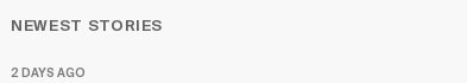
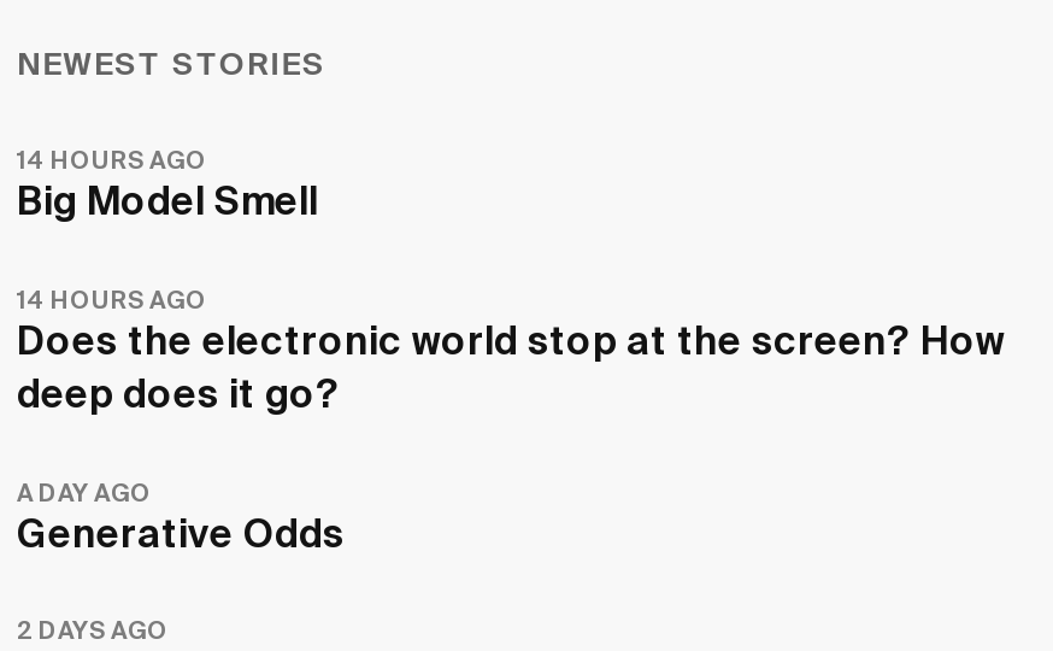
none -> [17,150,1005,556] 14 HOURS AGO | Big Model Smell | 14 HOURS AGO | Does the electronic world stop at the screen? How | deep does it go? | A DAY AGO | Generative Odds

